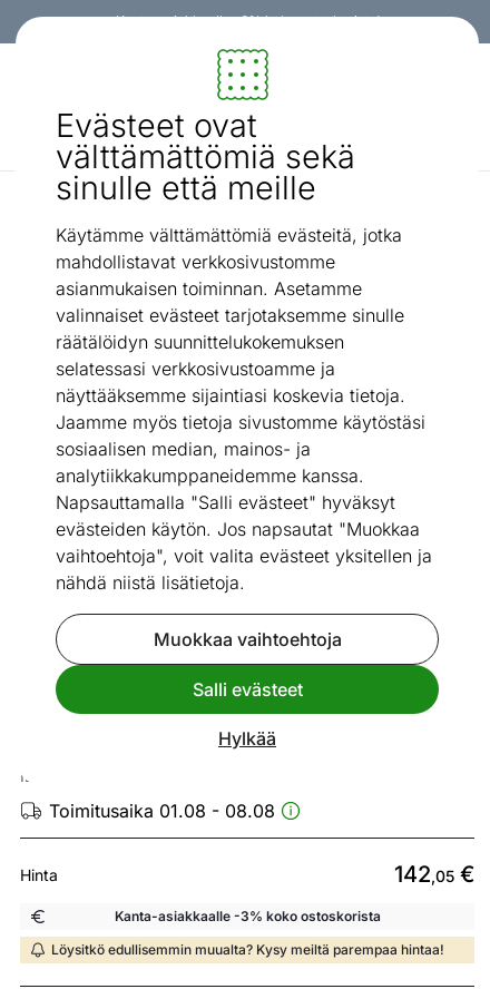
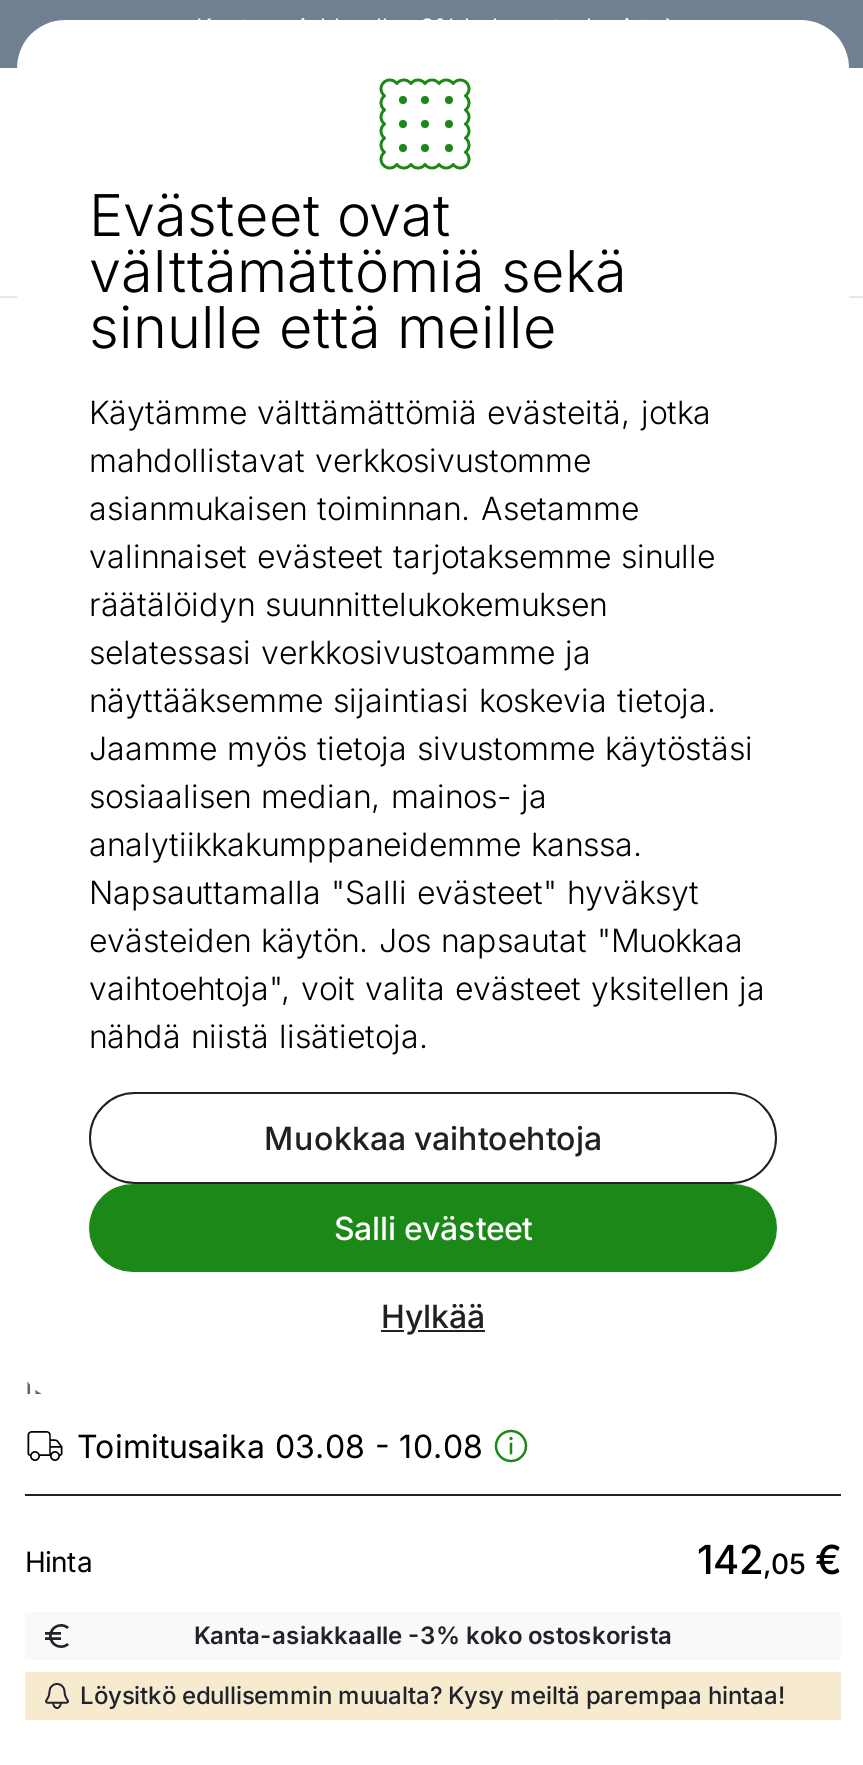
[49,799,275,822] Toimitusaika 01.08 - 08.08 -> [77,1426,483,1466] Toimitusaika 03.08 - 10.08

